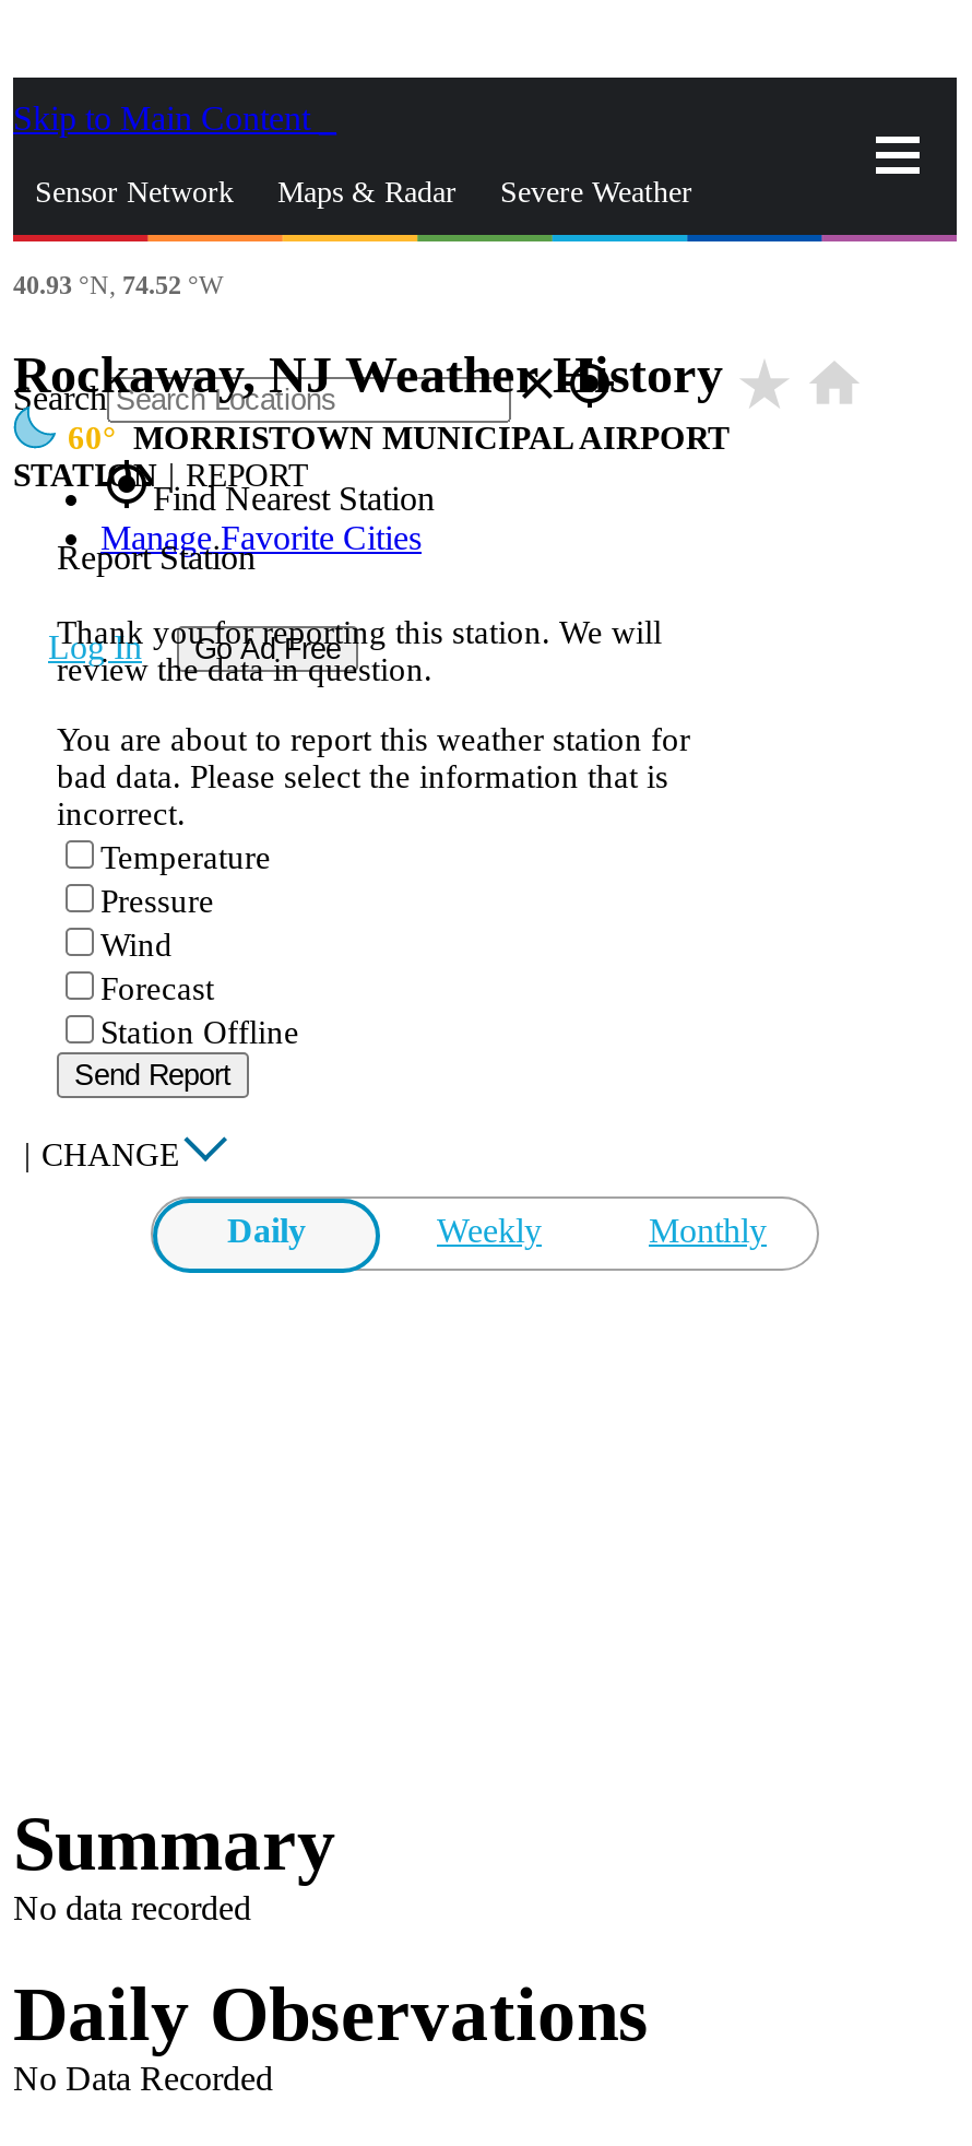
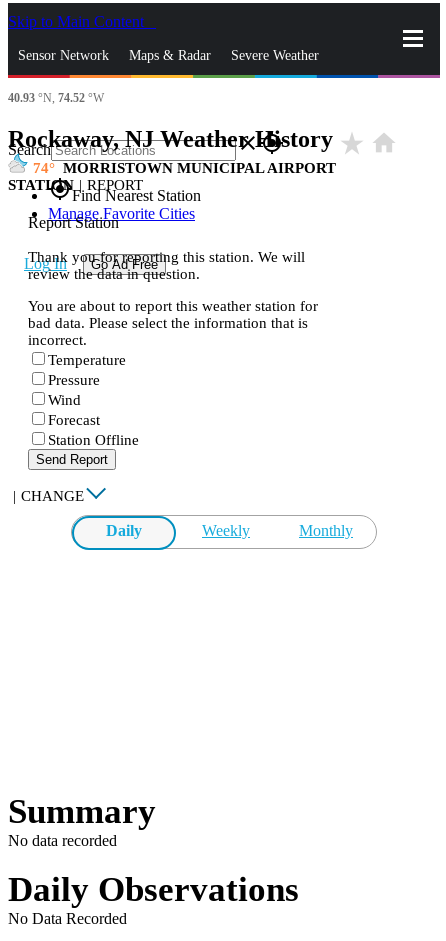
[68,420,730,455] 60 MORRISTOWN MUNICIPAL AIRPORT -> [33,160,336,176] 74 MORRISTOWN MUNICIPAL AIRPORT

